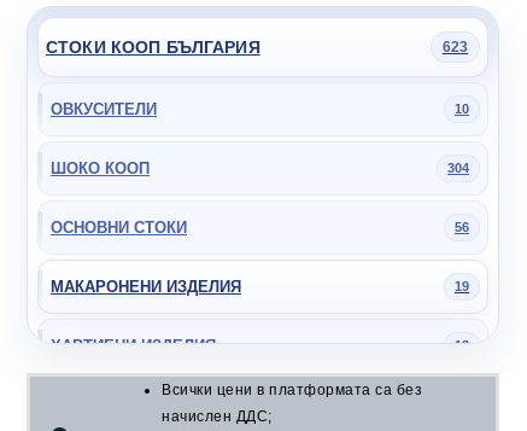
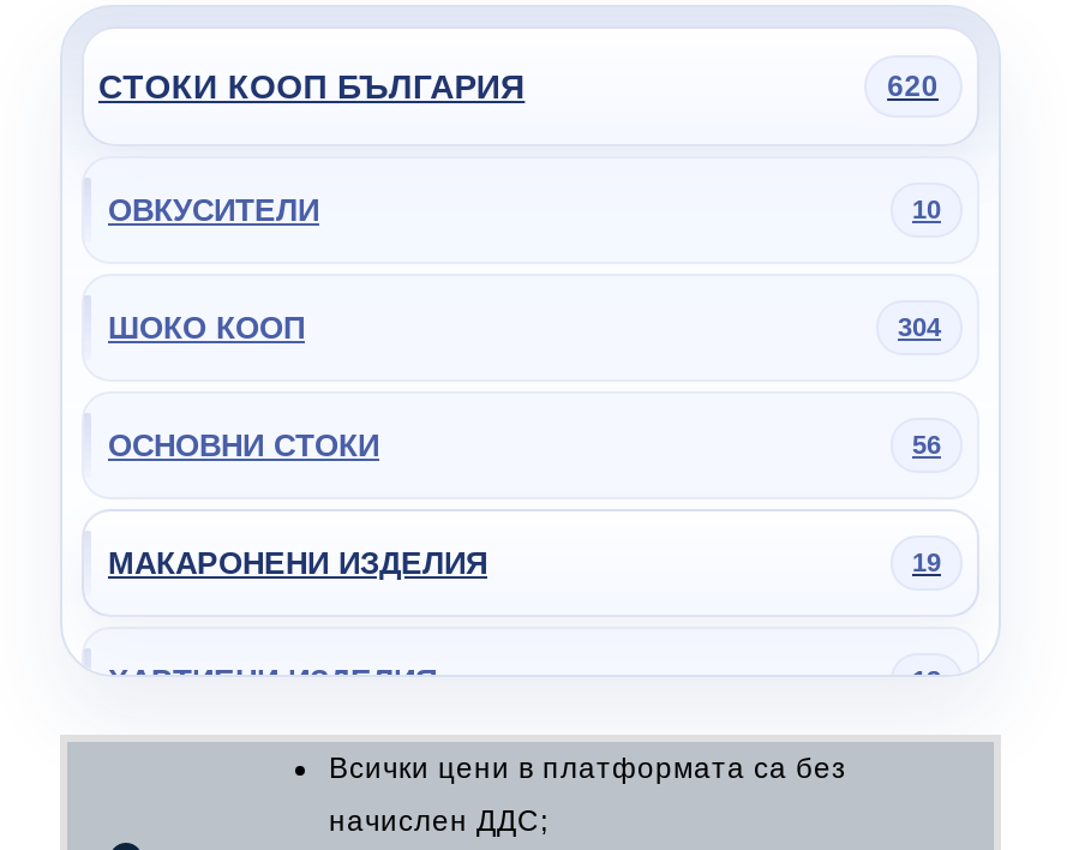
[442,39,468,56] 623 -> [887,70,939,104] 620

